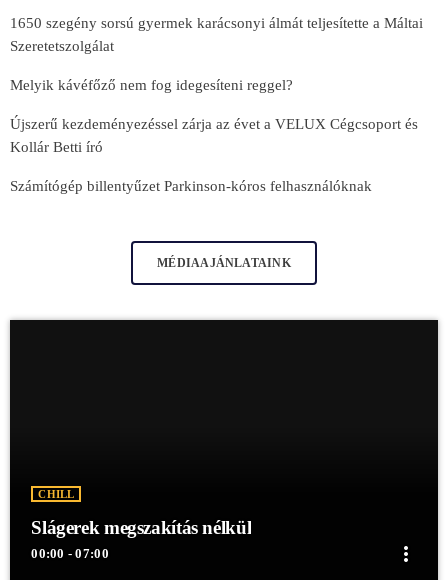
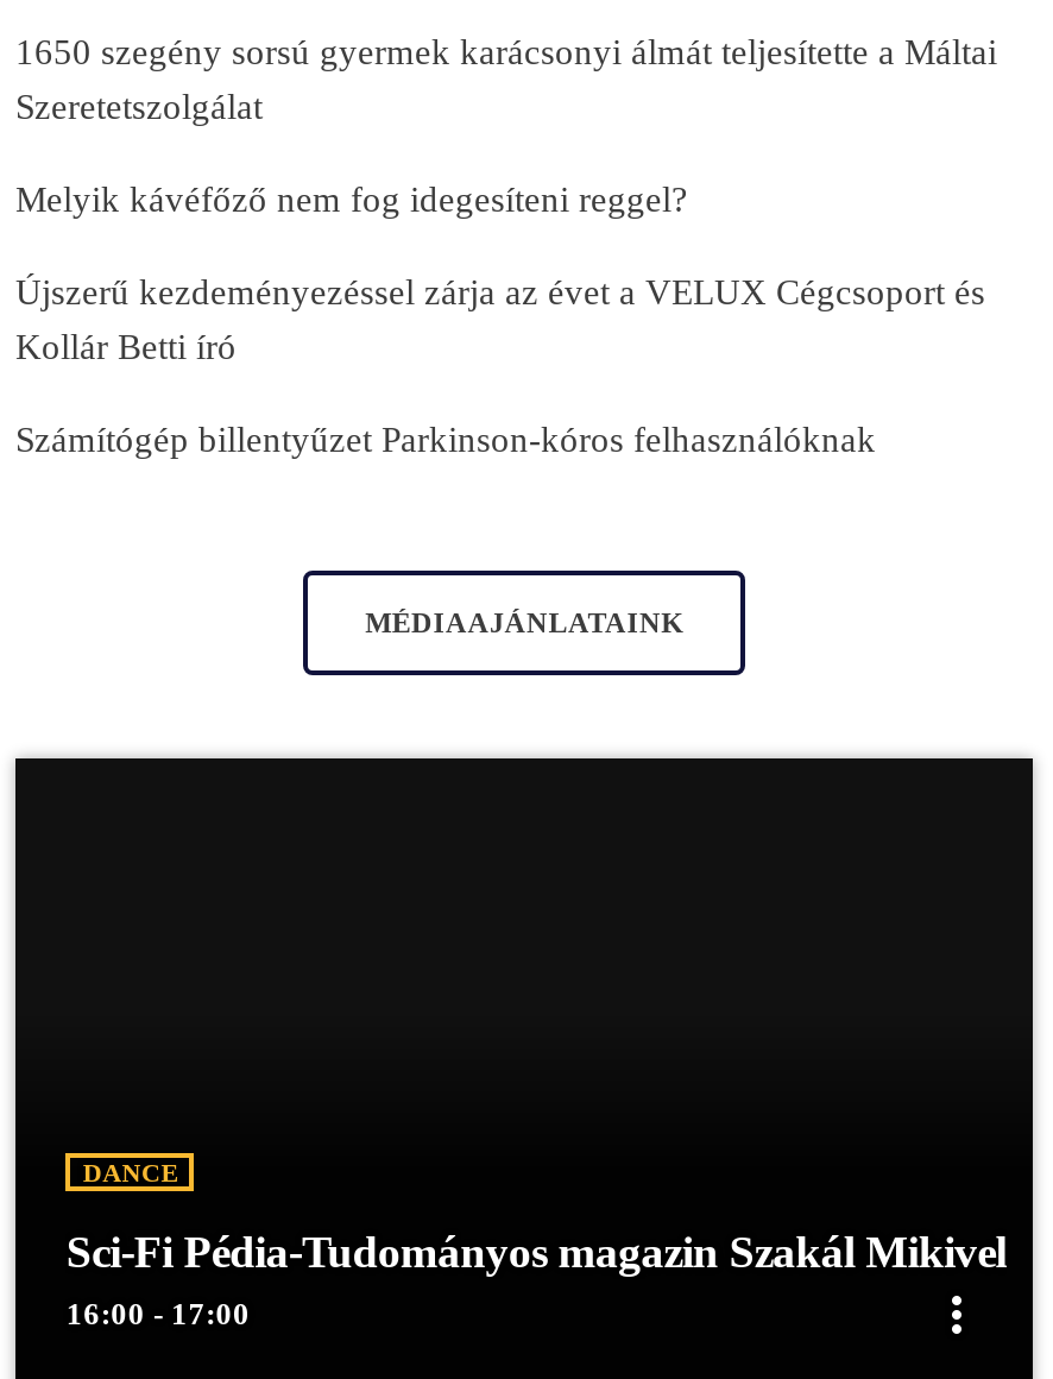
[38,488,74,500] CHILL -> [83,1157,178,1186] DANCE
[31,517,251,561] Slágerek megszakítás nélkül | 00:00 - 07:00 -> [66,1226,1006,1331] Sci-Fi Pédia-Tudományos magazin Szakál Mikivel | 16:00 - 17:00

